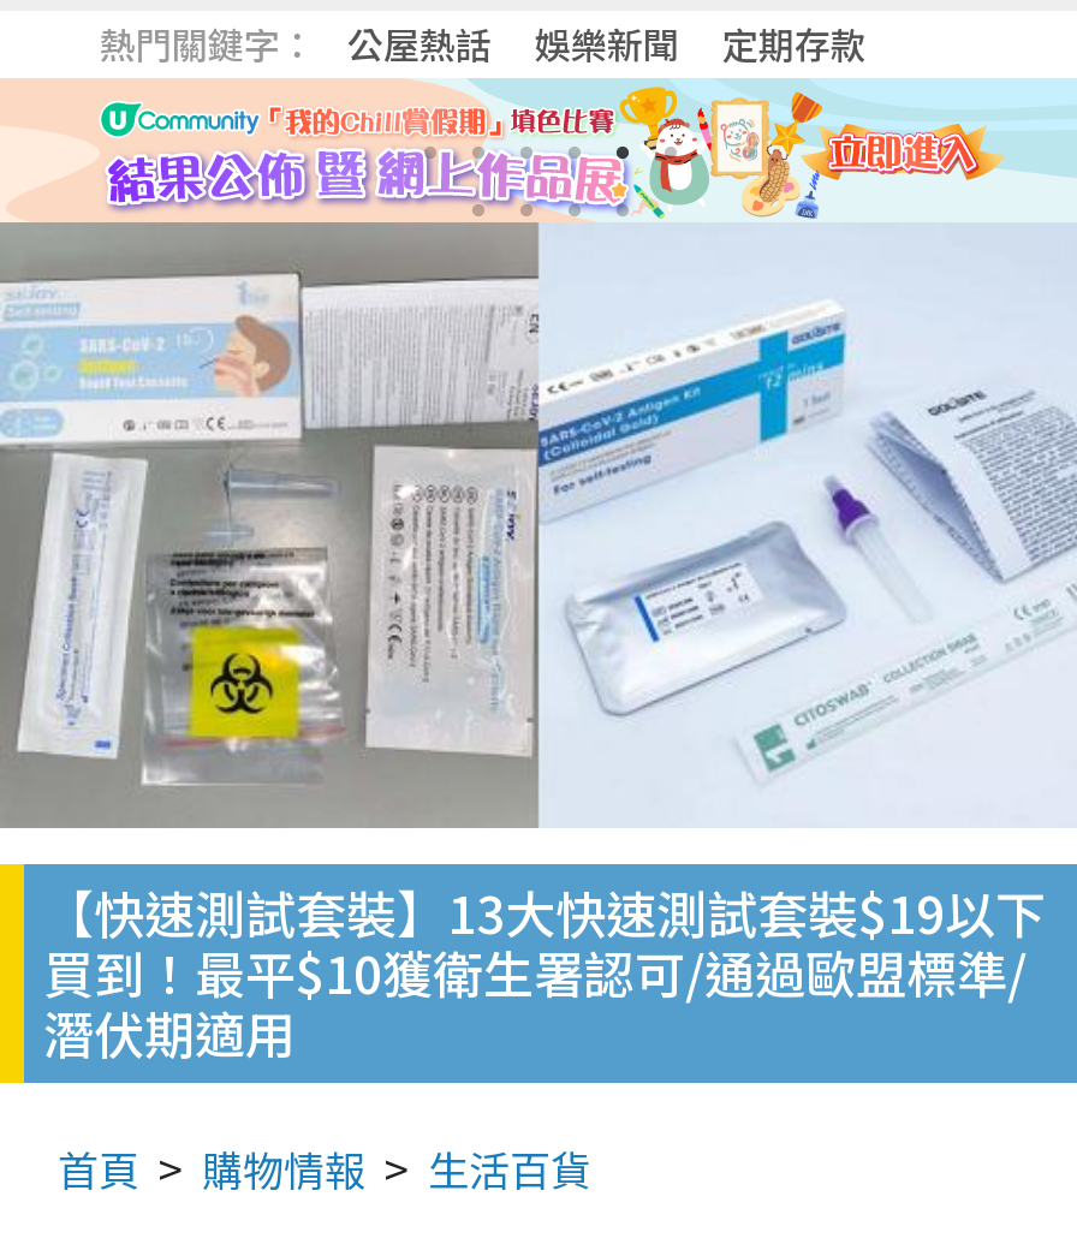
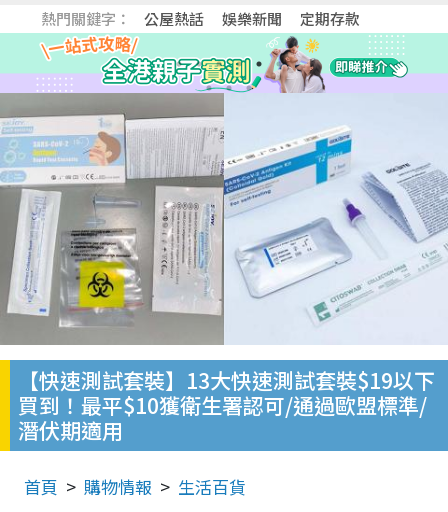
[7,78,1070,222] [image] -> [3,33,445,94] [image]

